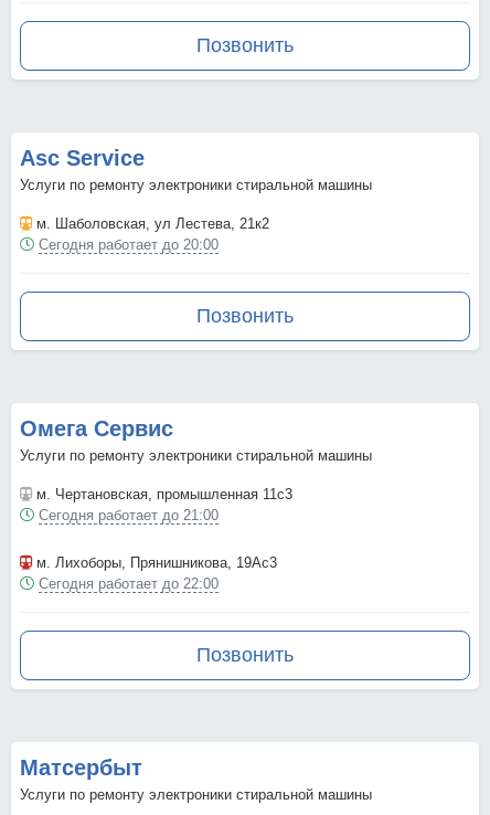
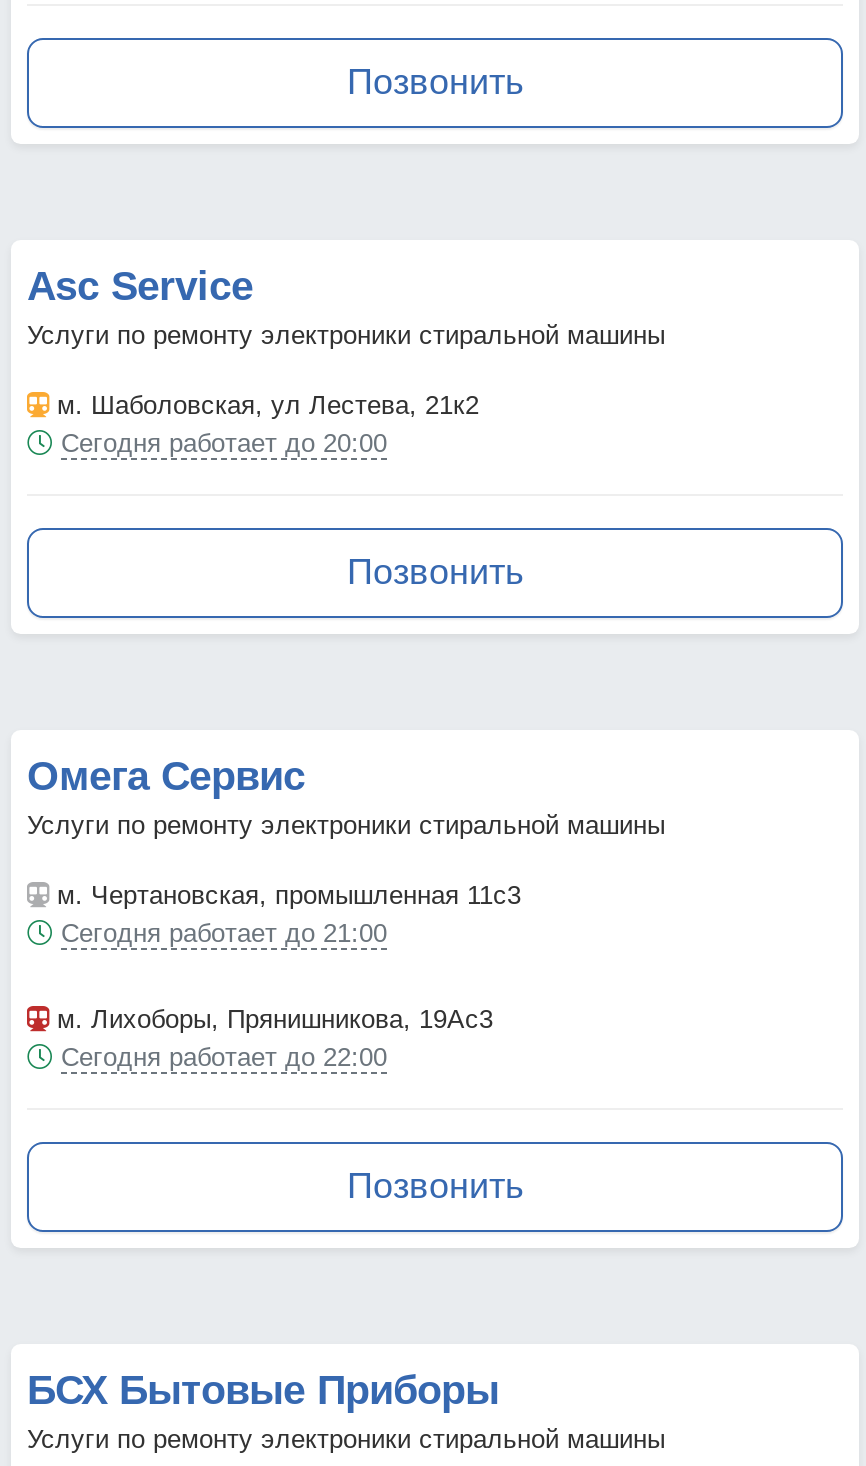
[20,756,142,780] Матсербыт -> [27,1369,499,1413] БСХ Бытовые Приборы

